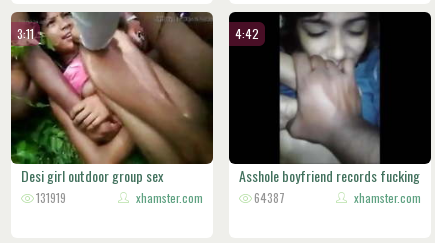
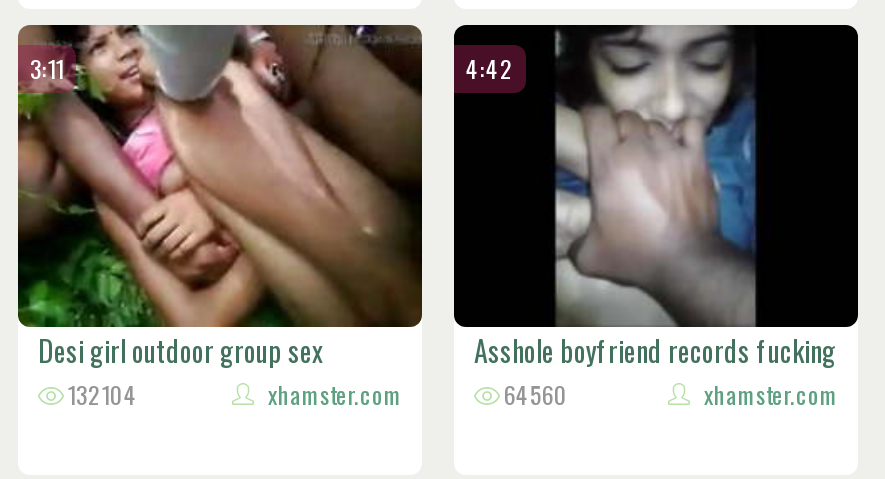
[36,188,66,205] 131919 -> [68,377,138,411] 132104
[254,188,285,205] 64387 -> [504,377,568,411] 64560

